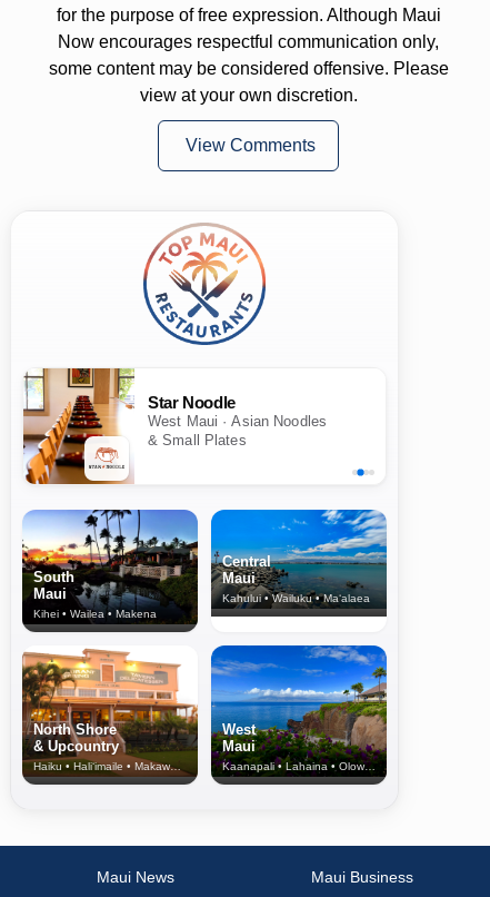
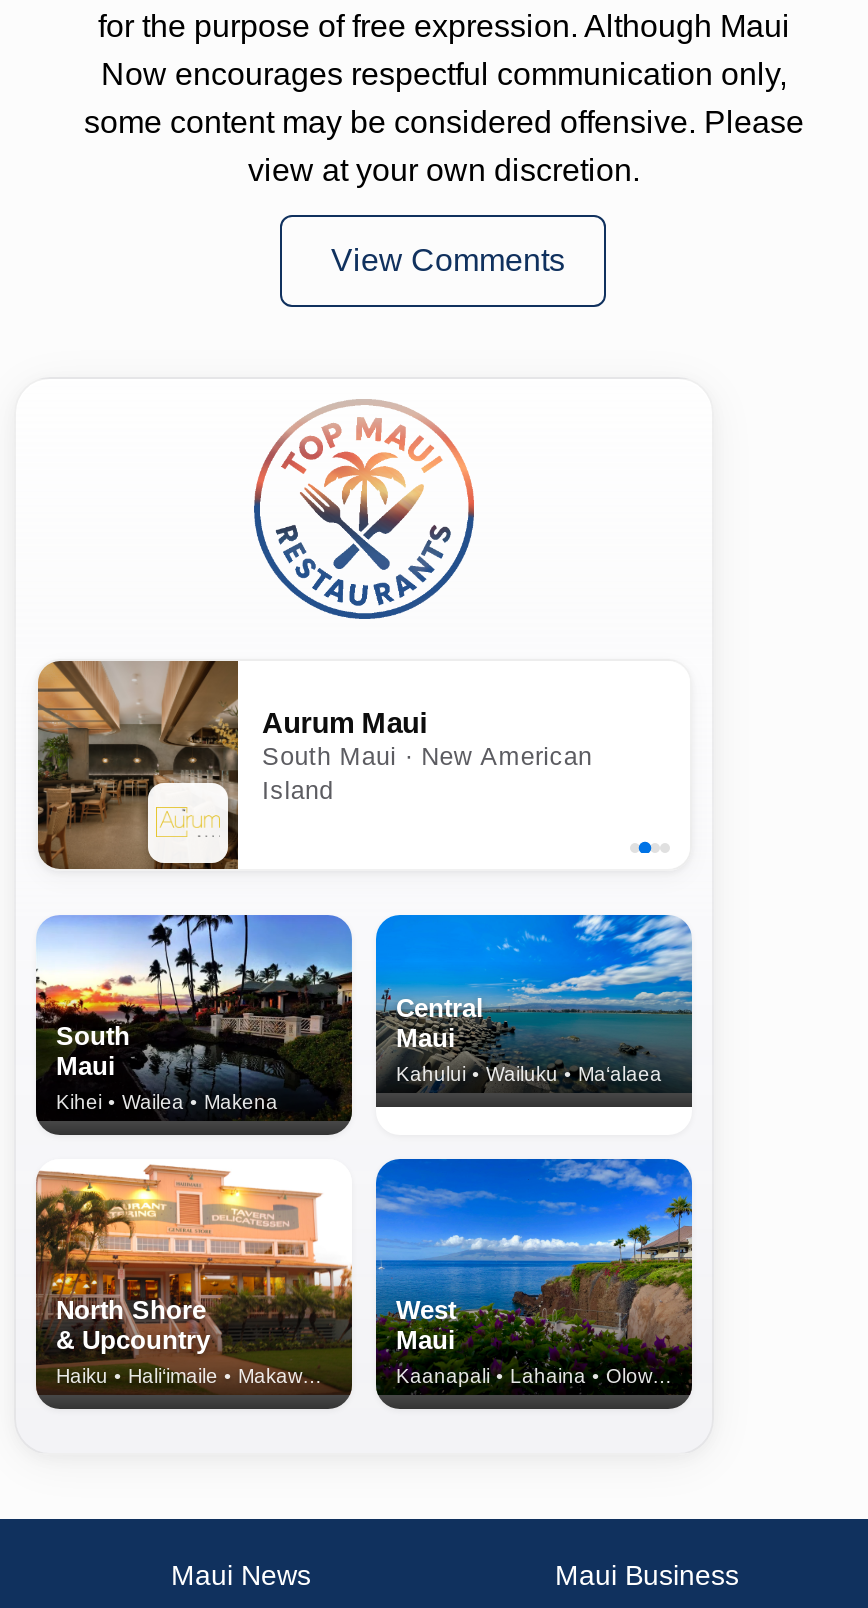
[22,367,327,485] [image] | Star Noodle | West Maui · Asian Noodles | & Small Plates -> [36,659,592,871] [image] | Aurum Maui | South Maui · New American | Island

